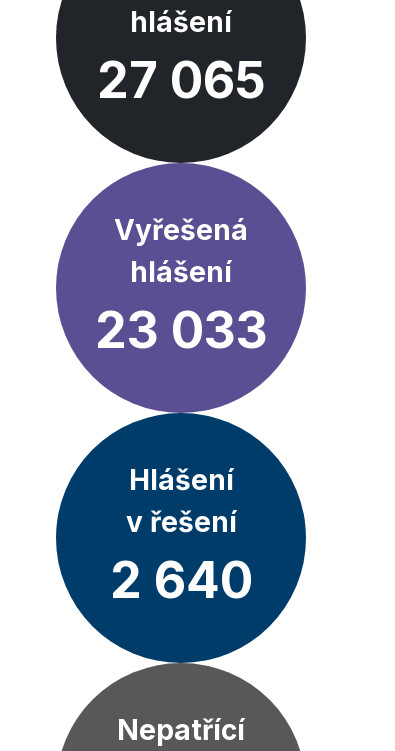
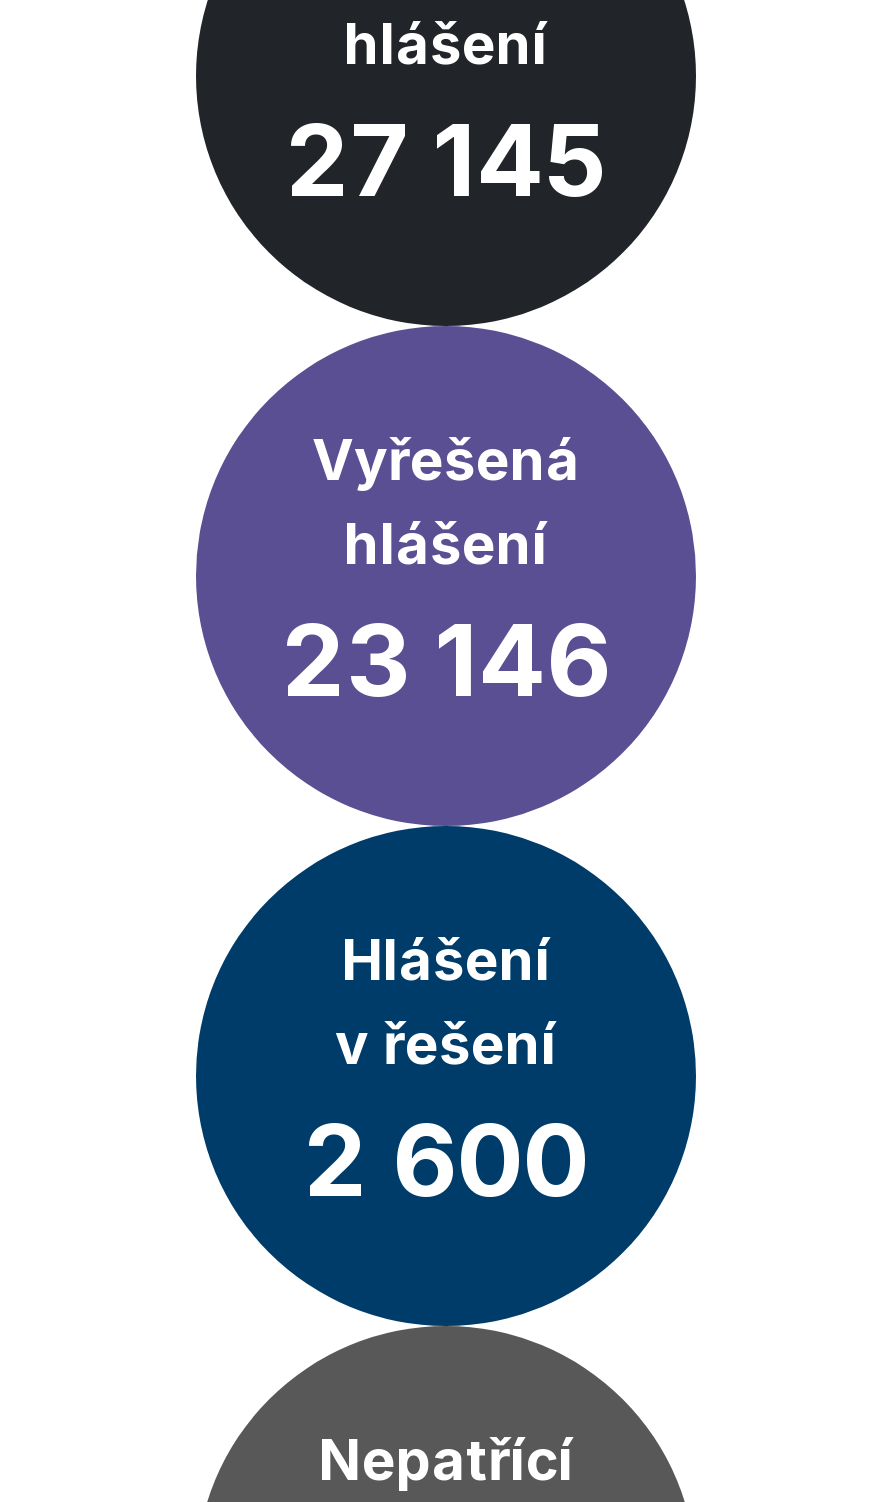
[96,50,265,110] 27 065 -> [286,100,606,220] 27 145
[94,300,267,360] 23 033 -> [282,600,610,720] 23 146
[109,550,252,610] 2 640 -> [304,1100,588,1220] 2 600

